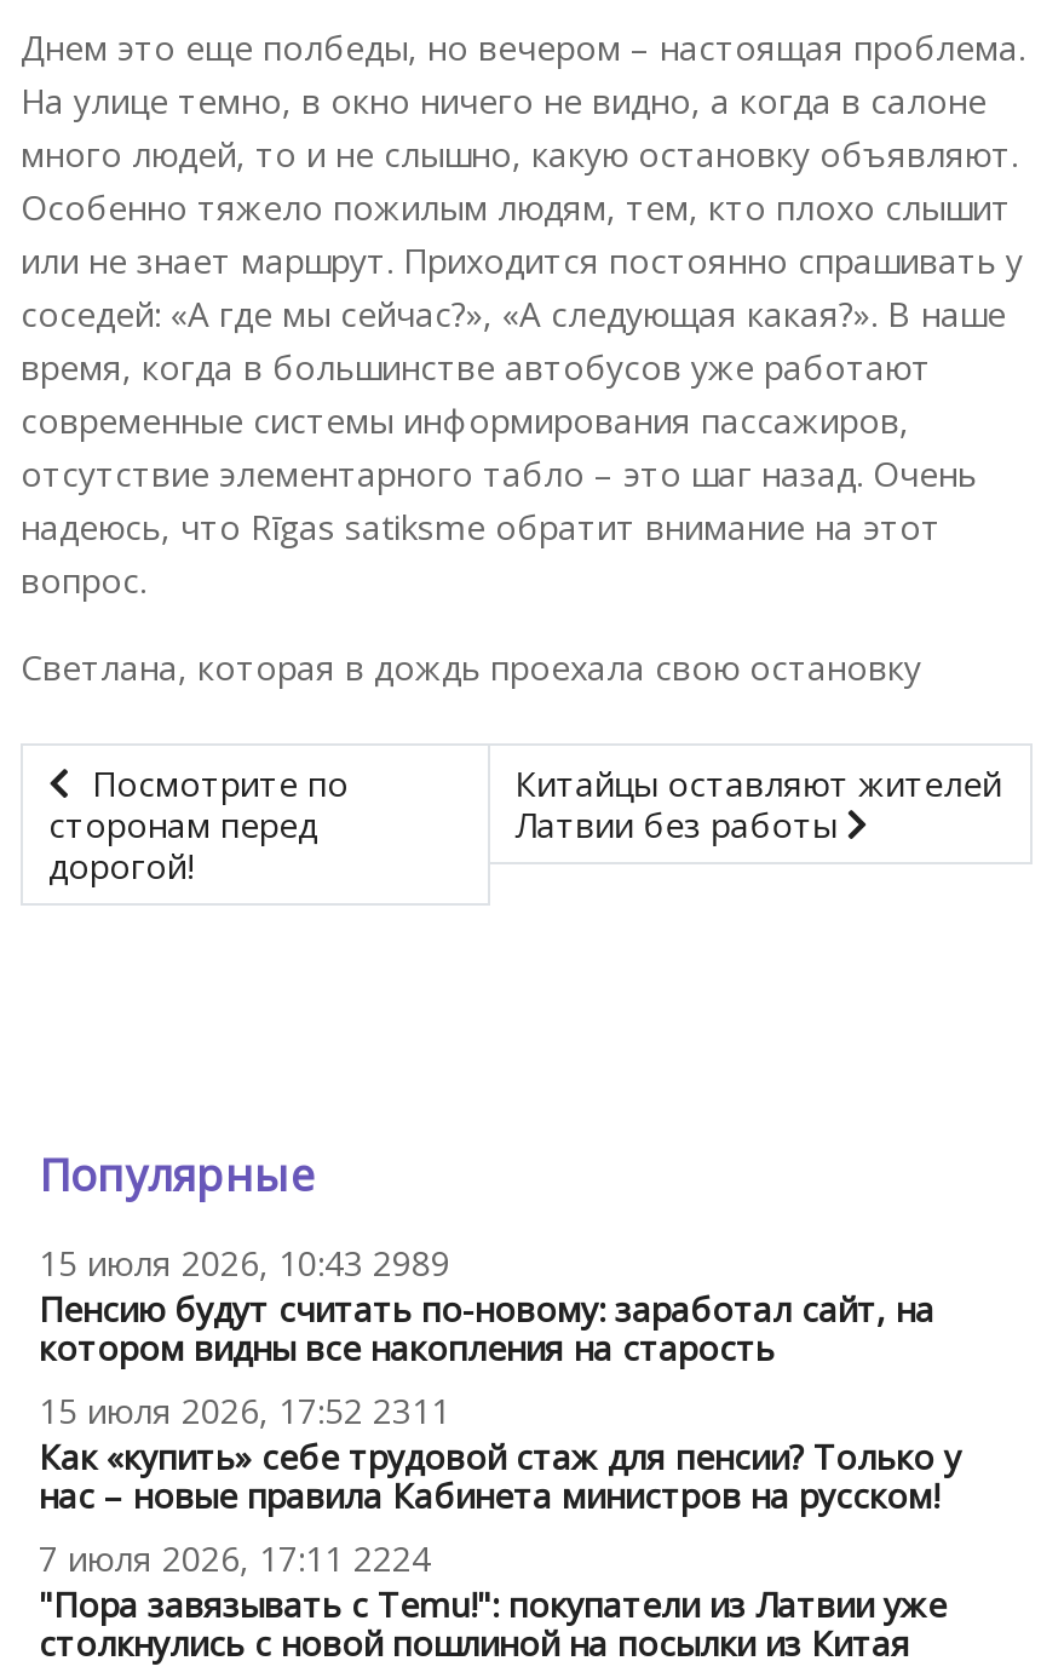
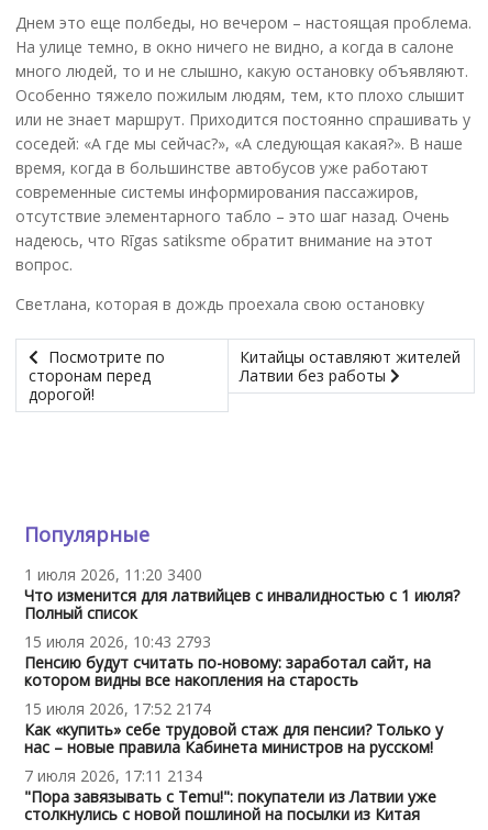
[39,1241,450,1287] 15 июля 2026, 10:43 2989 -> [24,564,459,652] 1 июля 2026, 11:20 3400 | Что изменится для латвийцев с инвалидностью с 1 июля? | Полный список | 15 июля 2026, 10:43 2793
[39,1388,450,1434] 15 июля 2026, 17:52 2311 -> [24,699,210,719] 15 июля 2026, 17:52 2174
[39,1536,431,1582] 7 июля 2026, 17:11 2224 -> [24,766,202,786] 7 июля 2026, 17:11 2134

